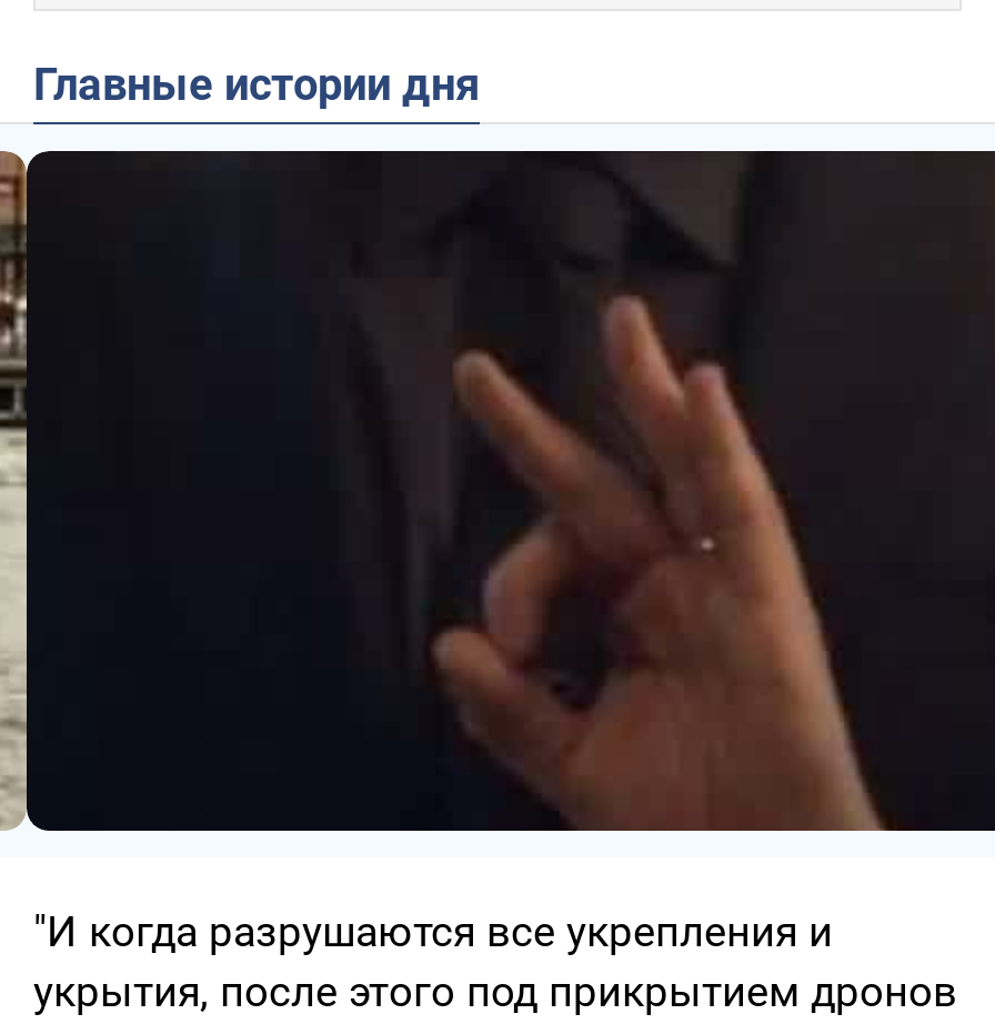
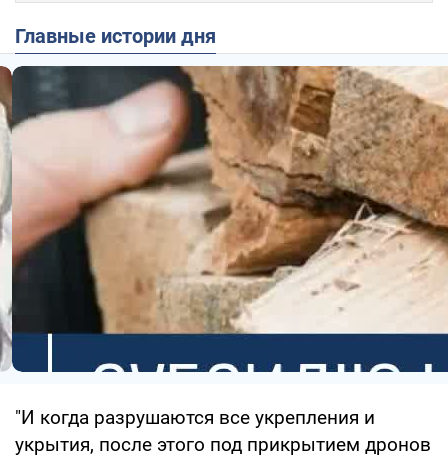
[7,149,988,833] [image] -> [3,65,445,373] [image]

